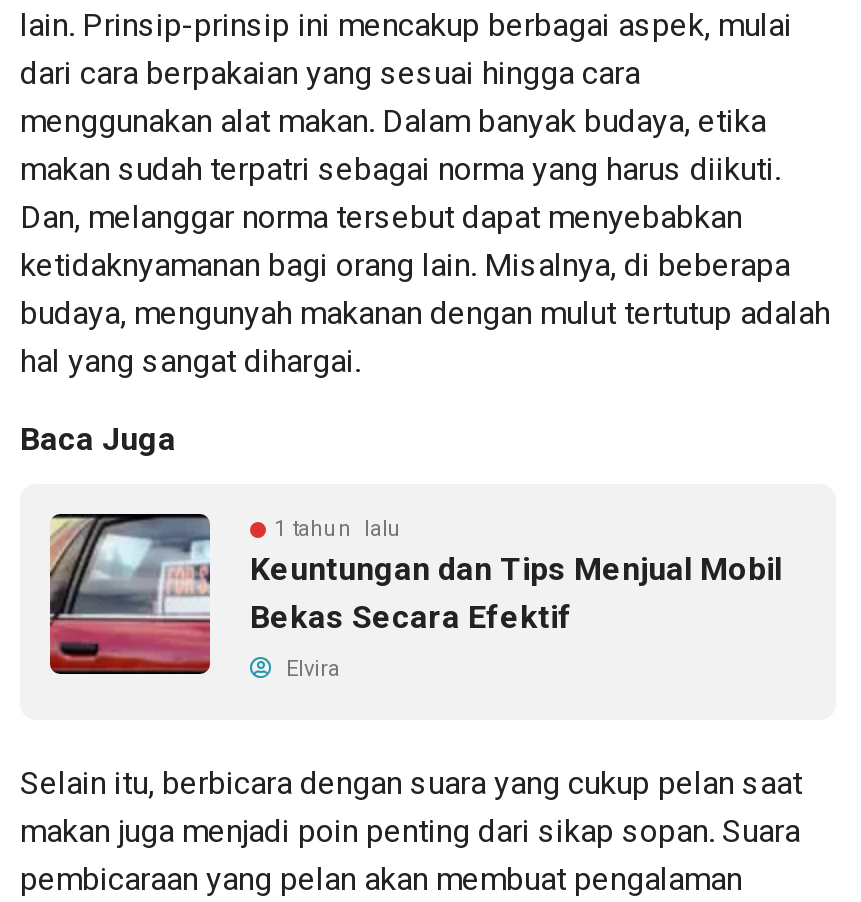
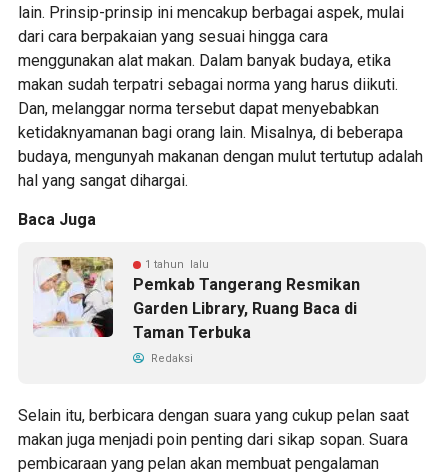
[48,512,782,676] [image] | Keuntungan dan Tips Menjual Mobil | Bekas Secara Efektif -> [33,256,360,342] [image] | Pemkab Tangerang Resmikan | Garden Library, Ruang Baca di | Taman Terbuka
[280,656,340,682] Elvira -> [148,352,193,365] Redaksi

